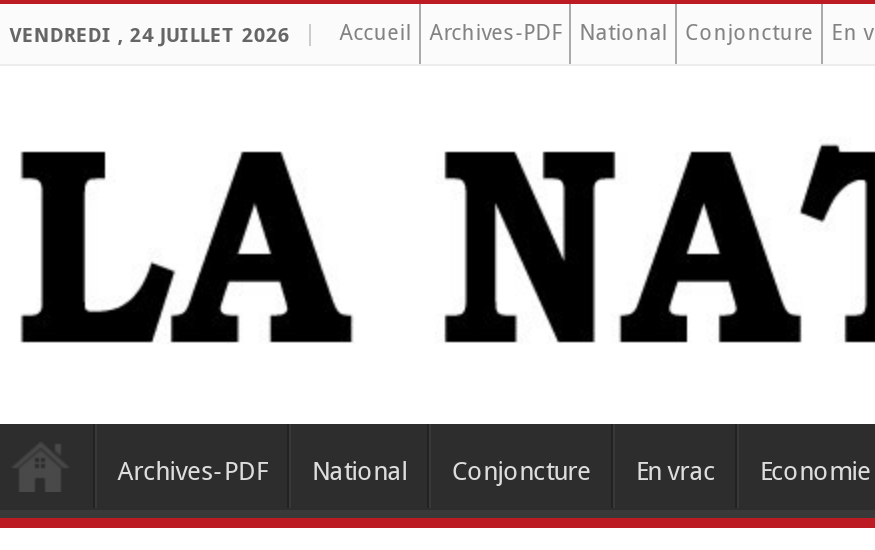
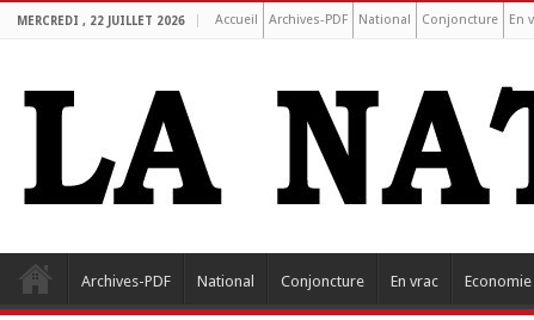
[9,24,289,46] VENDREDI , 24 JUILLET 2026 -> [17,14,185,27] MERCREDI , 22 JUILLET 2026

